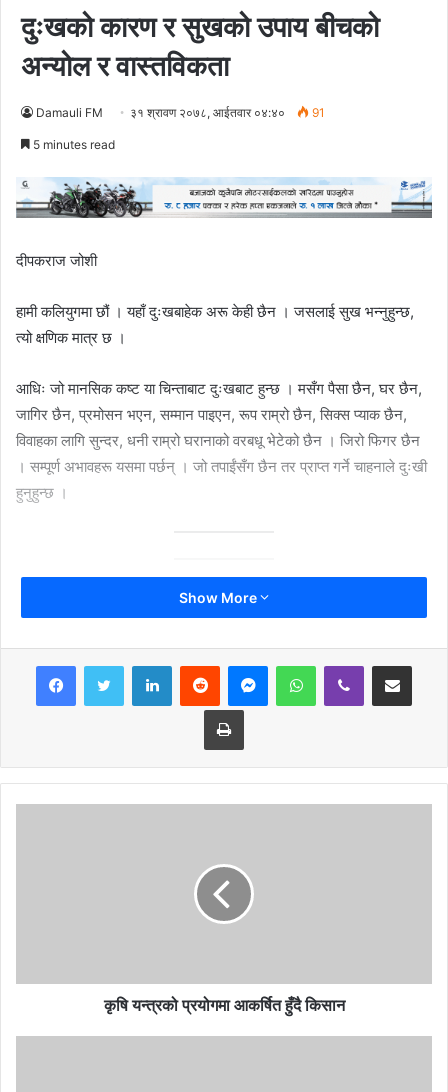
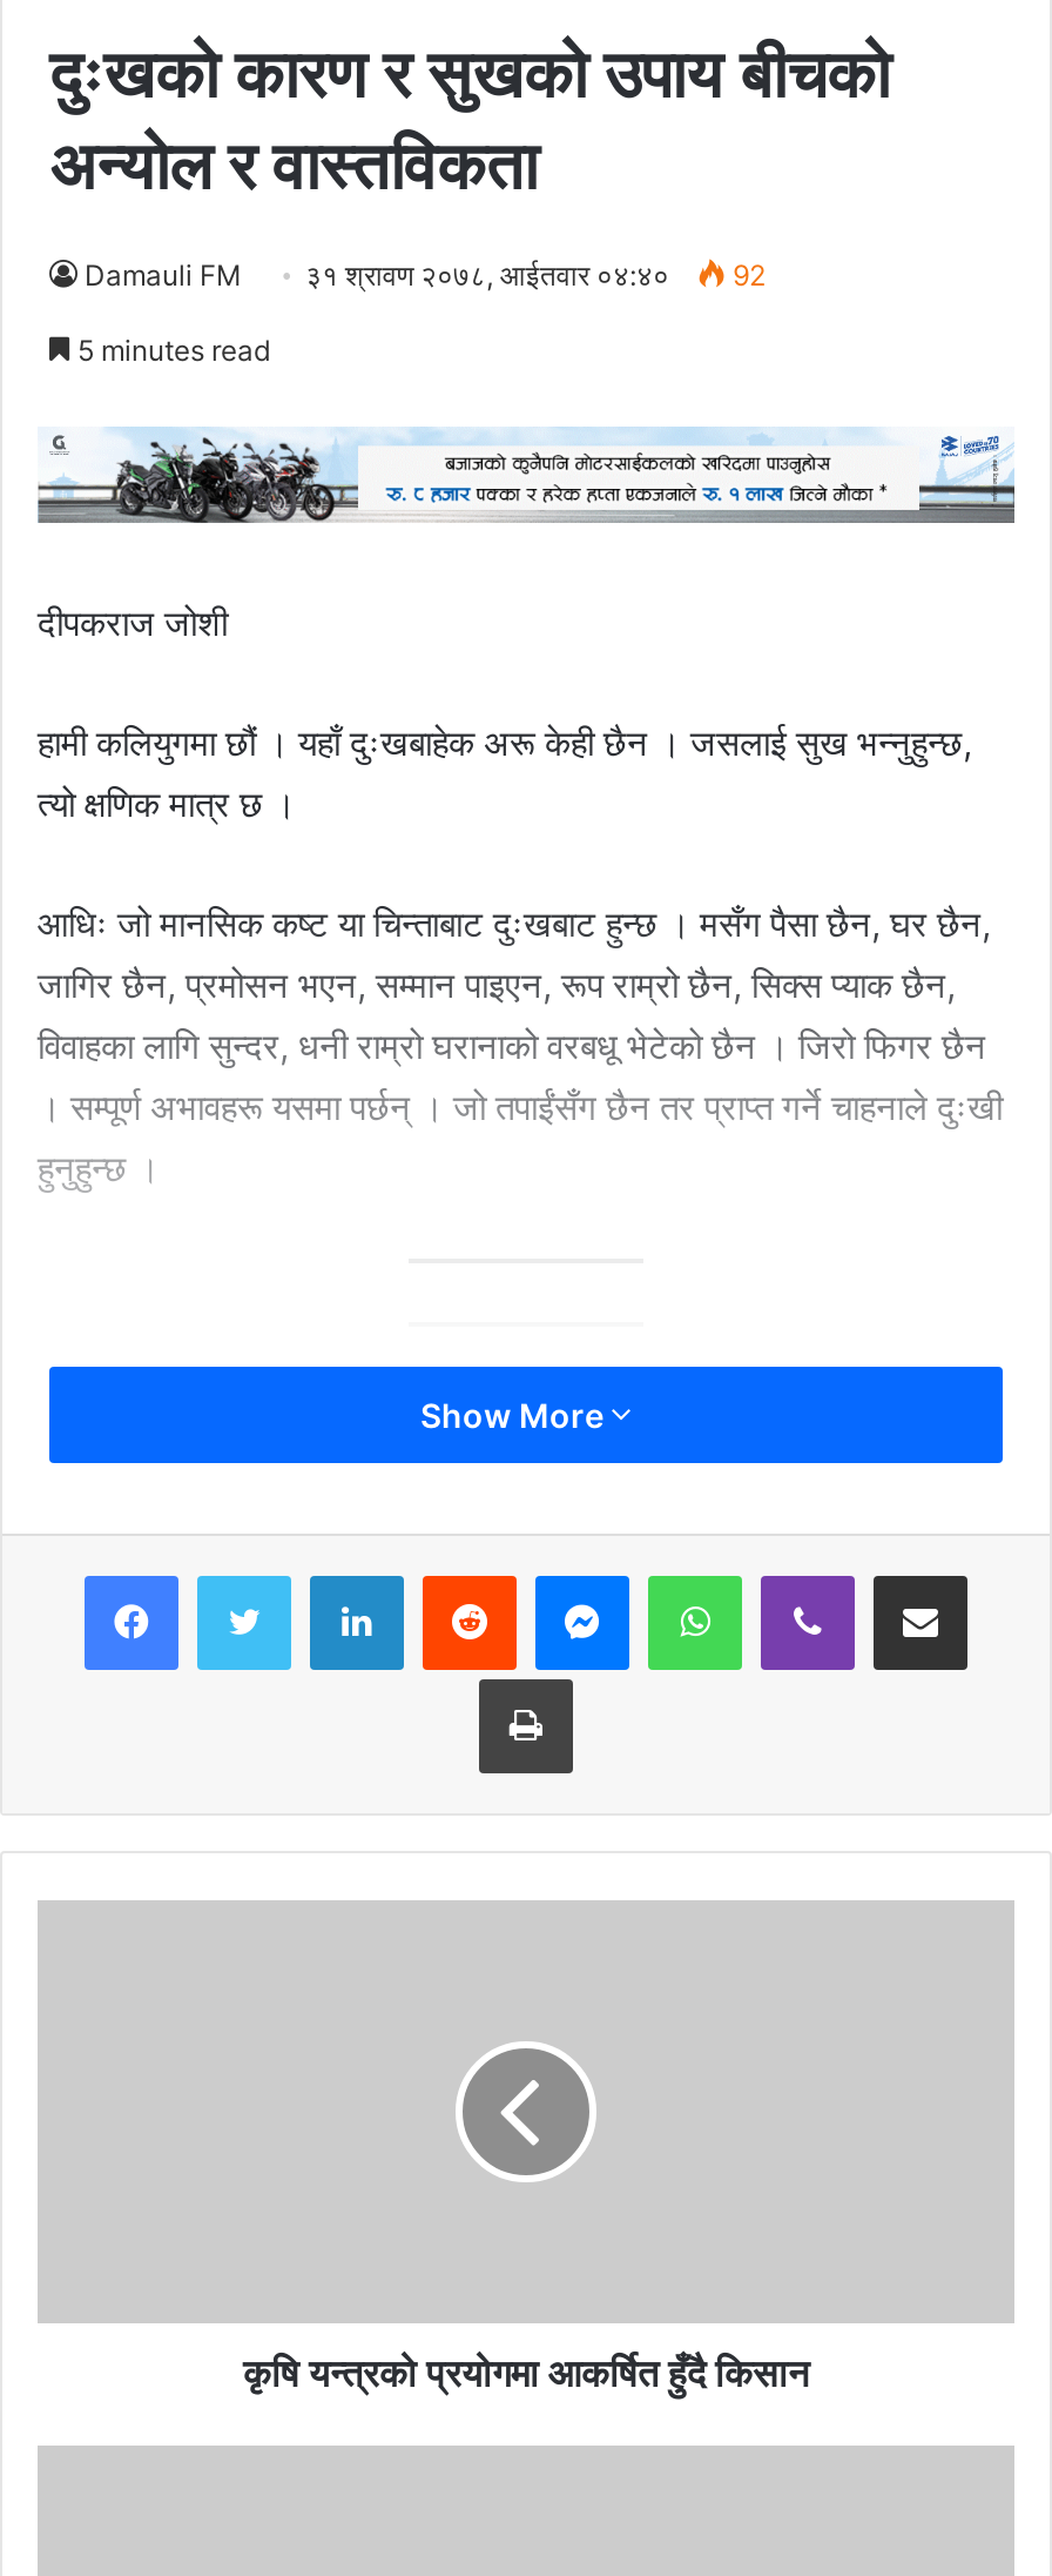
[36,105,325,120] Damauli FM ३१ श्रावण २०७८, आईतवार ०४:४० 91 -> [85,257,766,292] Damauli FM ३१ श्रावण २०७८, आईतवार ०४:४० 92

